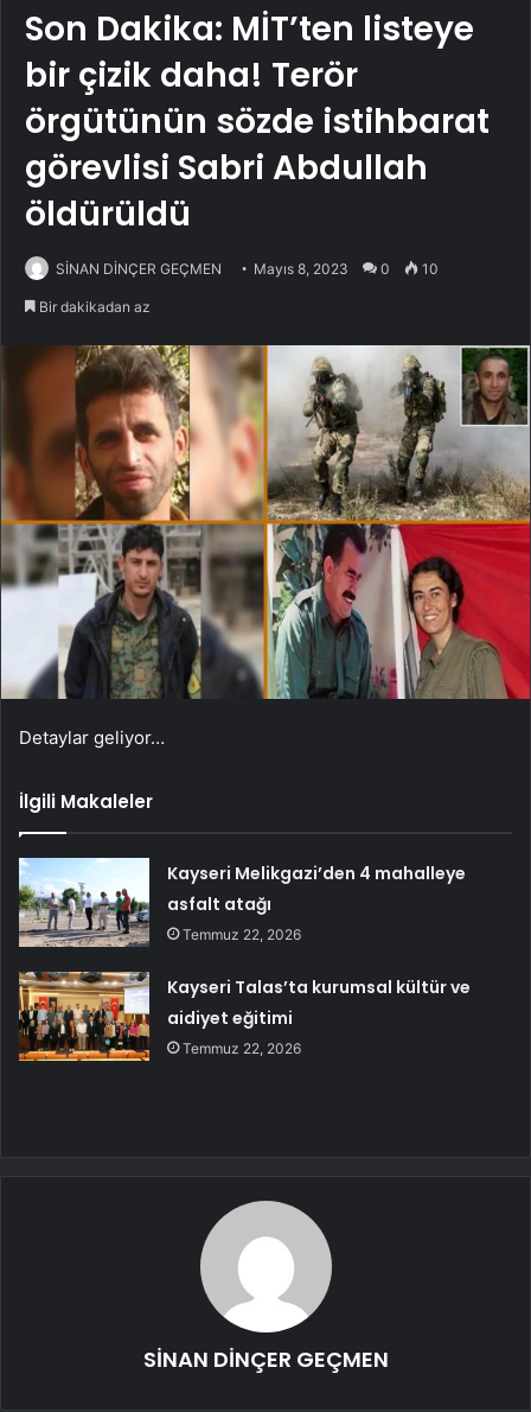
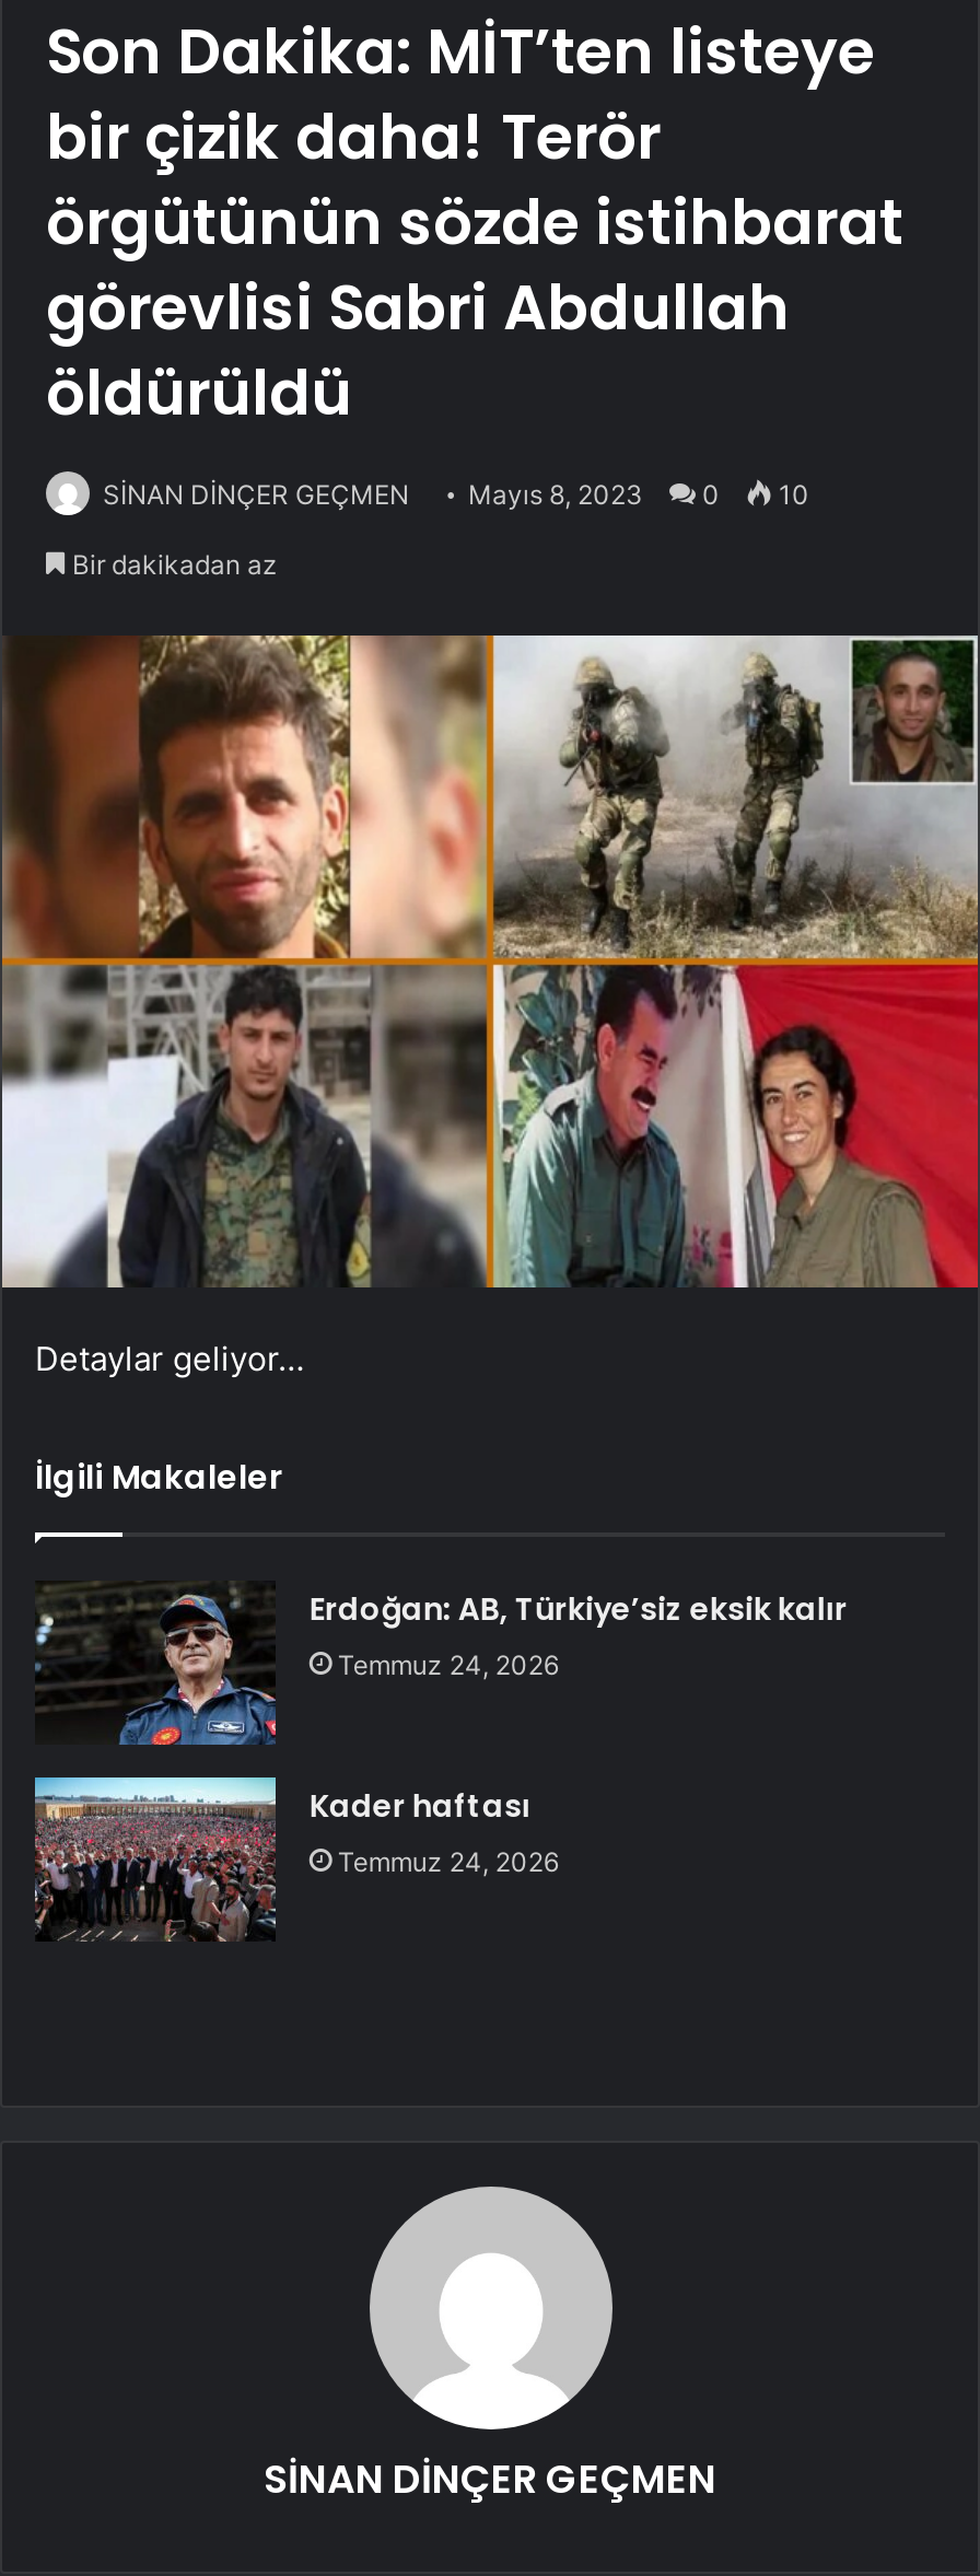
[18,857,466,948] [image] | Kayseri Melikgazi’den 4 mahalleye | asfalt atağı | Temmuz 22, 2026 -> [35,1581,847,1747] [image] | Erdoğan: AB, Türkiye’siz eksik kalır | Temmuz 24, 2026
[19,971,471,1062] [image] | Kayseri Talas’ta kurumsal kültür ve | aidiyet eğitimi | Temmuz 22, 2026 -> [33,1775,558,1944] [image] | Kader haftası | Temmuz 24, 2026

